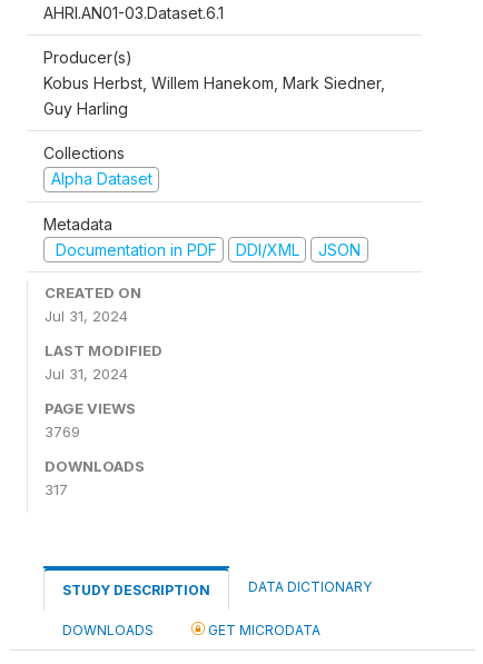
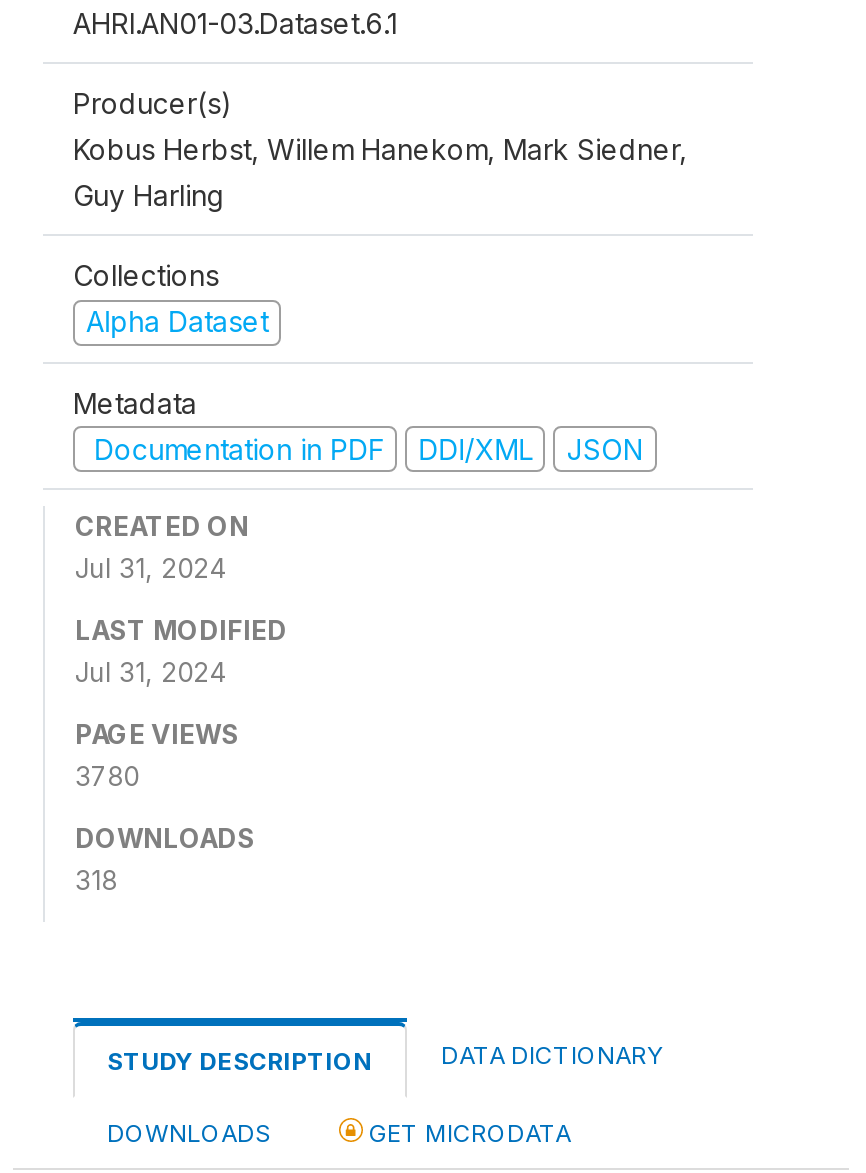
[45,423,80,440] 3769 -> [75,760,139,792] 3780
[45,480,68,498] 317 -> [75,864,117,896] 318

